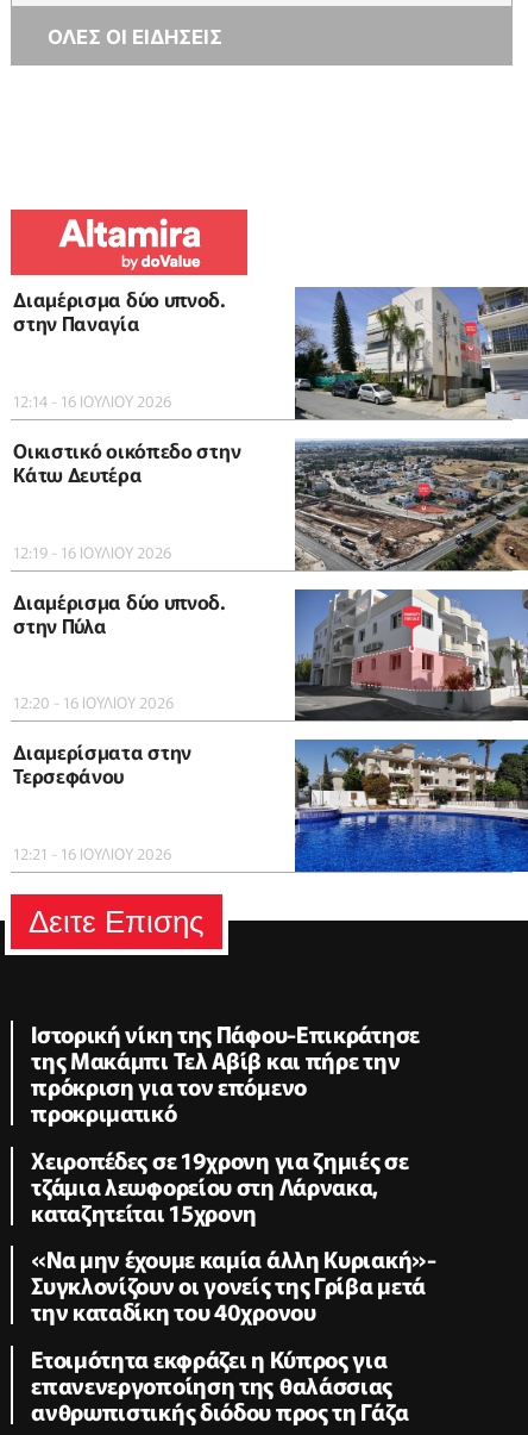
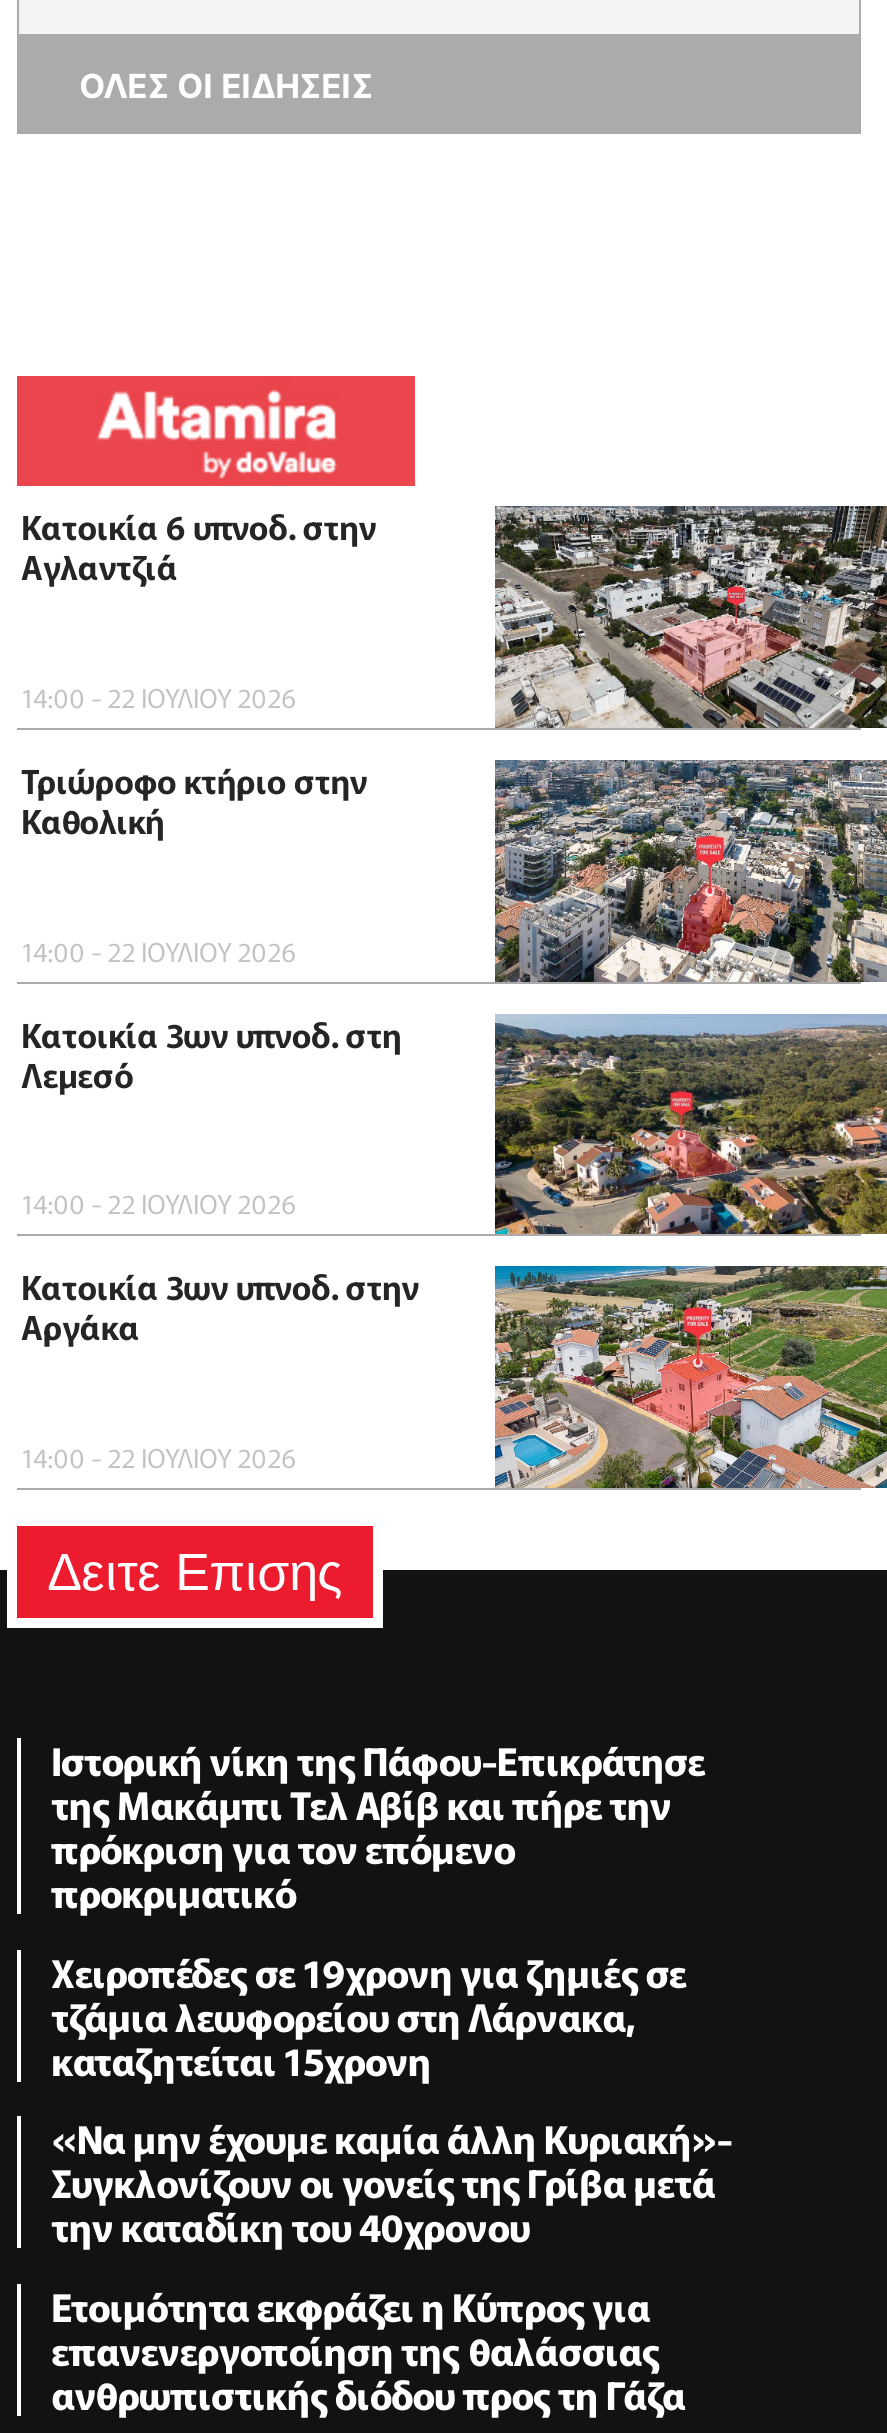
[13,284,225,337] Διαμέρισμα δύο υπνοδ. | στην Παναγία -> [21,501,376,589] Κατοικία 6 υπνοδ. στην | Αγλαντζιά
[294,286,524,420] [image] -> [493,504,881,730] [image]
[13,389,171,412] 12:14 - 16 ΙΟΥΛΙΟΥ 2026 -> [21,677,295,715] 14:00 - 22 ΙΟΥΛΙΟΥ 2026
[13,435,240,488] Οικιστικό οικόπεδο στην | Κάτω Δευτέρα -> [21,755,367,843] Τριώροφο κτήριο στην | Καθολική
[295,438,524,572] [image] -> [495,760,881,984] [image]
[13,540,171,563] 12:19 - 16 ΙΟΥΛΙΟΥ 2026 -> [21,931,295,969] 14:00 - 22 ΙΟΥΛΙΟΥ 2026
[13,587,225,639] Διαμέρισμα δύο υπνοδ. | στην Πύλα -> [21,1009,401,1097] Κατοικία 3ων υπνοδ. στη | Λεμεσό
[294,589,524,722] [image] -> [493,1014,881,1236] [image]
[13,691,174,714] 12:20 - 16 ΙΟΥΛΙΟΥ 2026 -> [21,1185,295,1223] 14:00 - 22 ΙΟΥΛΙΟΥ 2026
[13,738,191,790] Διαμερίσματα στην | Τερσεφάνου -> [21,1263,419,1351] Κατοικία 3ων υπνοδ. στην | Αργάκα
[294,738,524,873] [image] -> [493,1264,881,1490] [image]
[13,842,171,865] 12:21 - 16 ΙΟΥΛΙΟΥ 2026 -> [21,1439,295,1477] 14:00 - 22 ΙΟΥΛΙΟΥ 2026

